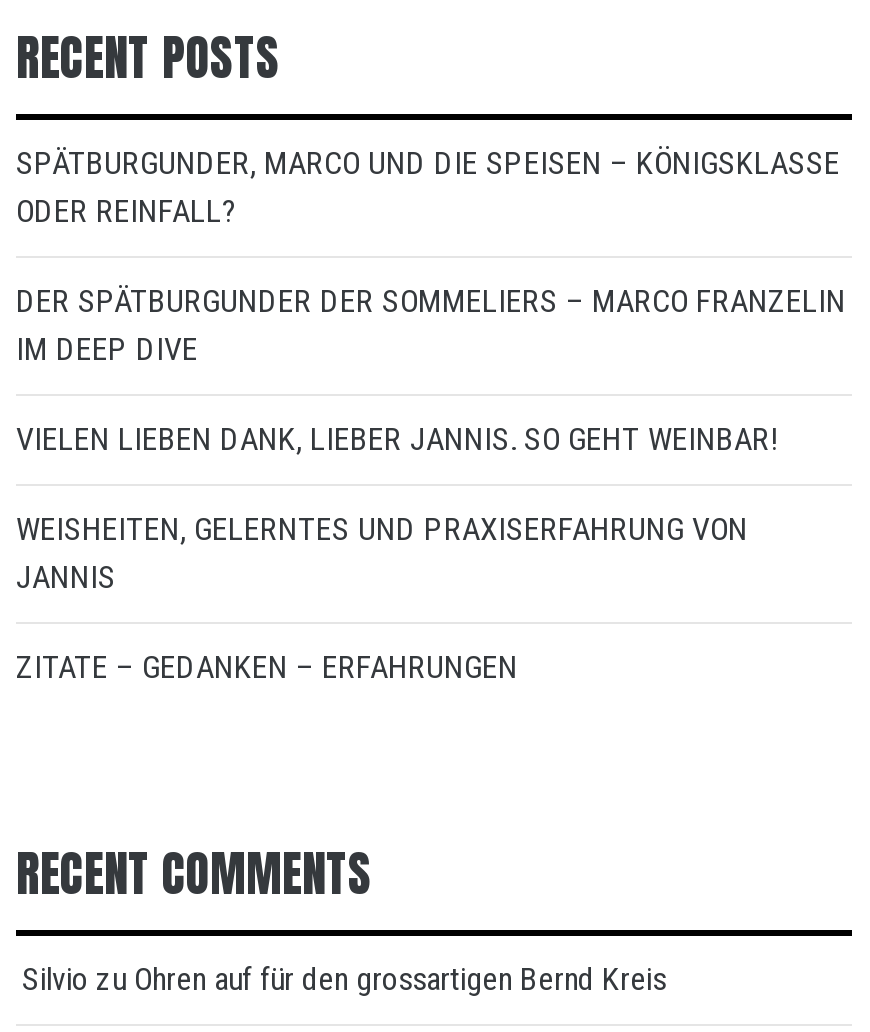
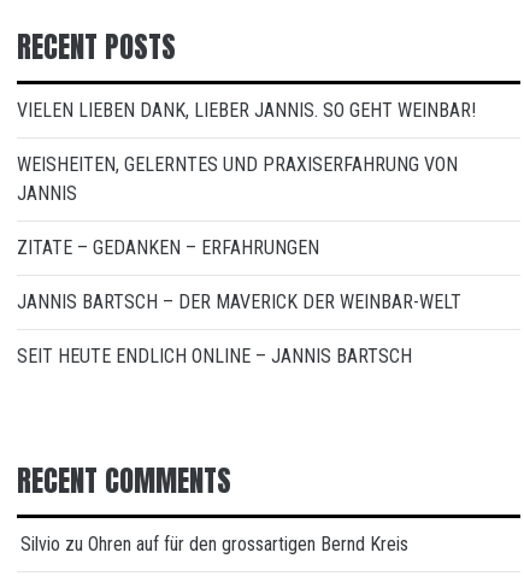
[16,144,846,368] SPÄTBURGUNDER, MARCO UND DIE SPEISEN – KÖNIGSKLASSE | ODER REINFALL? | DER SPÄTBURGUNDER DER SOMMELIERS – MARCO FRANZELIN | IM DEEP DIVE -> none
moved [16,420,778,686] -> [17,99,476,259]: VIELEN LIEBEN DANK, LIEBER JANNIS. SO GEHT WEINBAR! | WEISHEITEN, GELERNTES UND PRAXISERFAHRUNG VON | JANNIS | ZITATE – GEDANKEN – ERFAHRUNGEN
none -> [17,291,461,368] JANNIS BARTSCH – DER MAVERICK DER WEINBAR-WELT | SEIT HEUTE ENDLICH ONLINE – JANNIS BARTSCH

